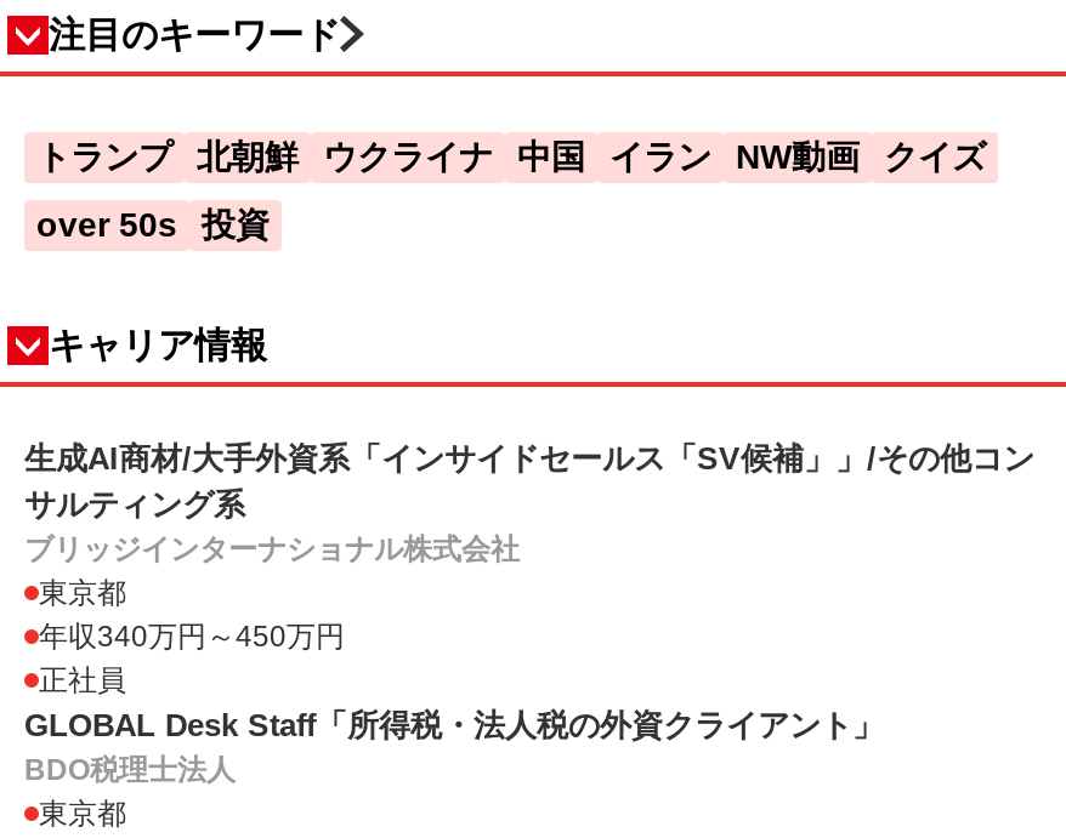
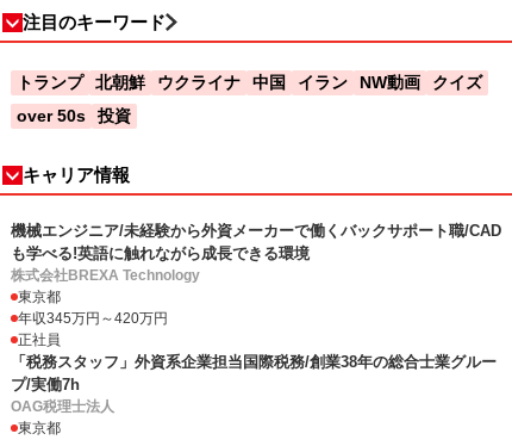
[24,440,1034,566] 生成AI商材/大手外資系「インサイドセールス「SV候補」」/その他コン | サルティング系 | ブリッジインターナショナル株式会社 -> [11,222,501,284] 機械エンジニア/未経験から外資メーカーで働くバックサポート職/CAD | も学べる!英語に触れながら成長できる環境 | 株式会社BREXA Technology
[39,619,345,653] 年収340万円～450万円 -> [18,310,168,326] 年収345万円～420万円
[24,707,884,787] GLOBAL Desk Staff「所得税・法人税の外資クライアント」 | BDO税理士法人 -> [11,353,497,415] 「税務スタッフ」外資系企業担当国際税務/創業38年の総合士業グルー | プ/実働7h | OAG税理士法人

